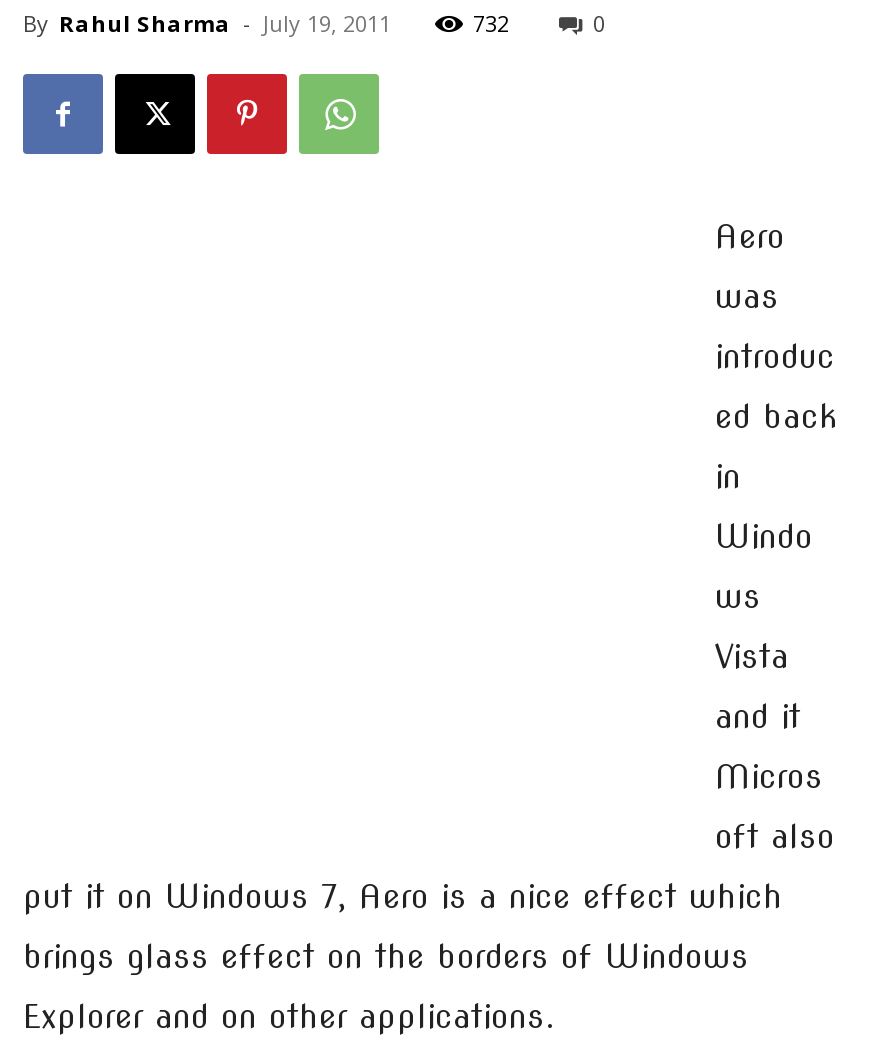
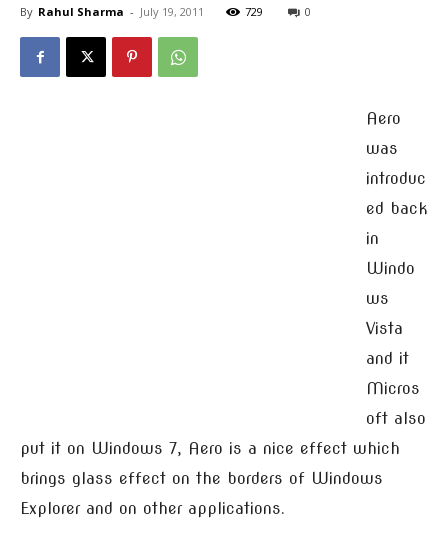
[473,8,509,38] 732 -> [245,4,263,19] 729

